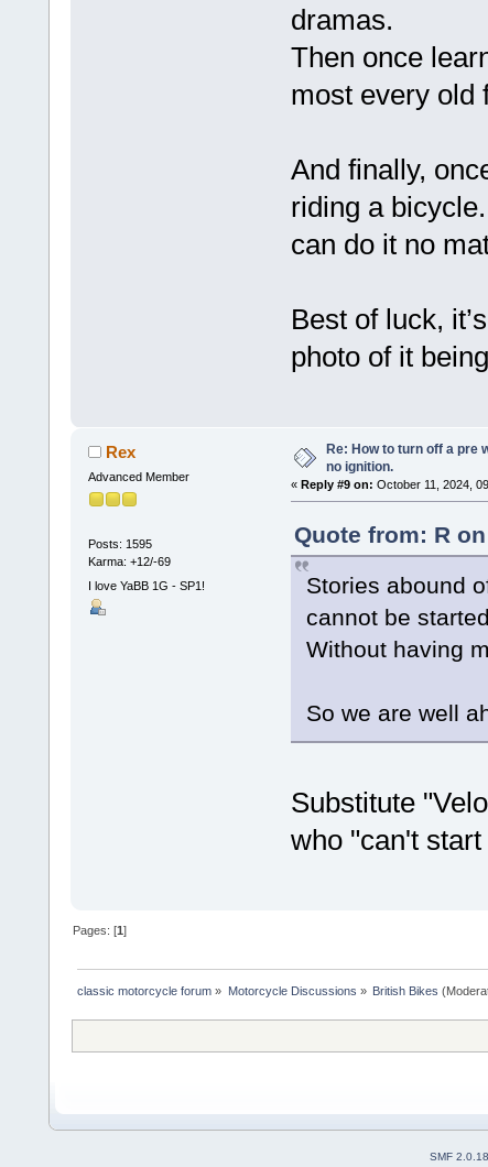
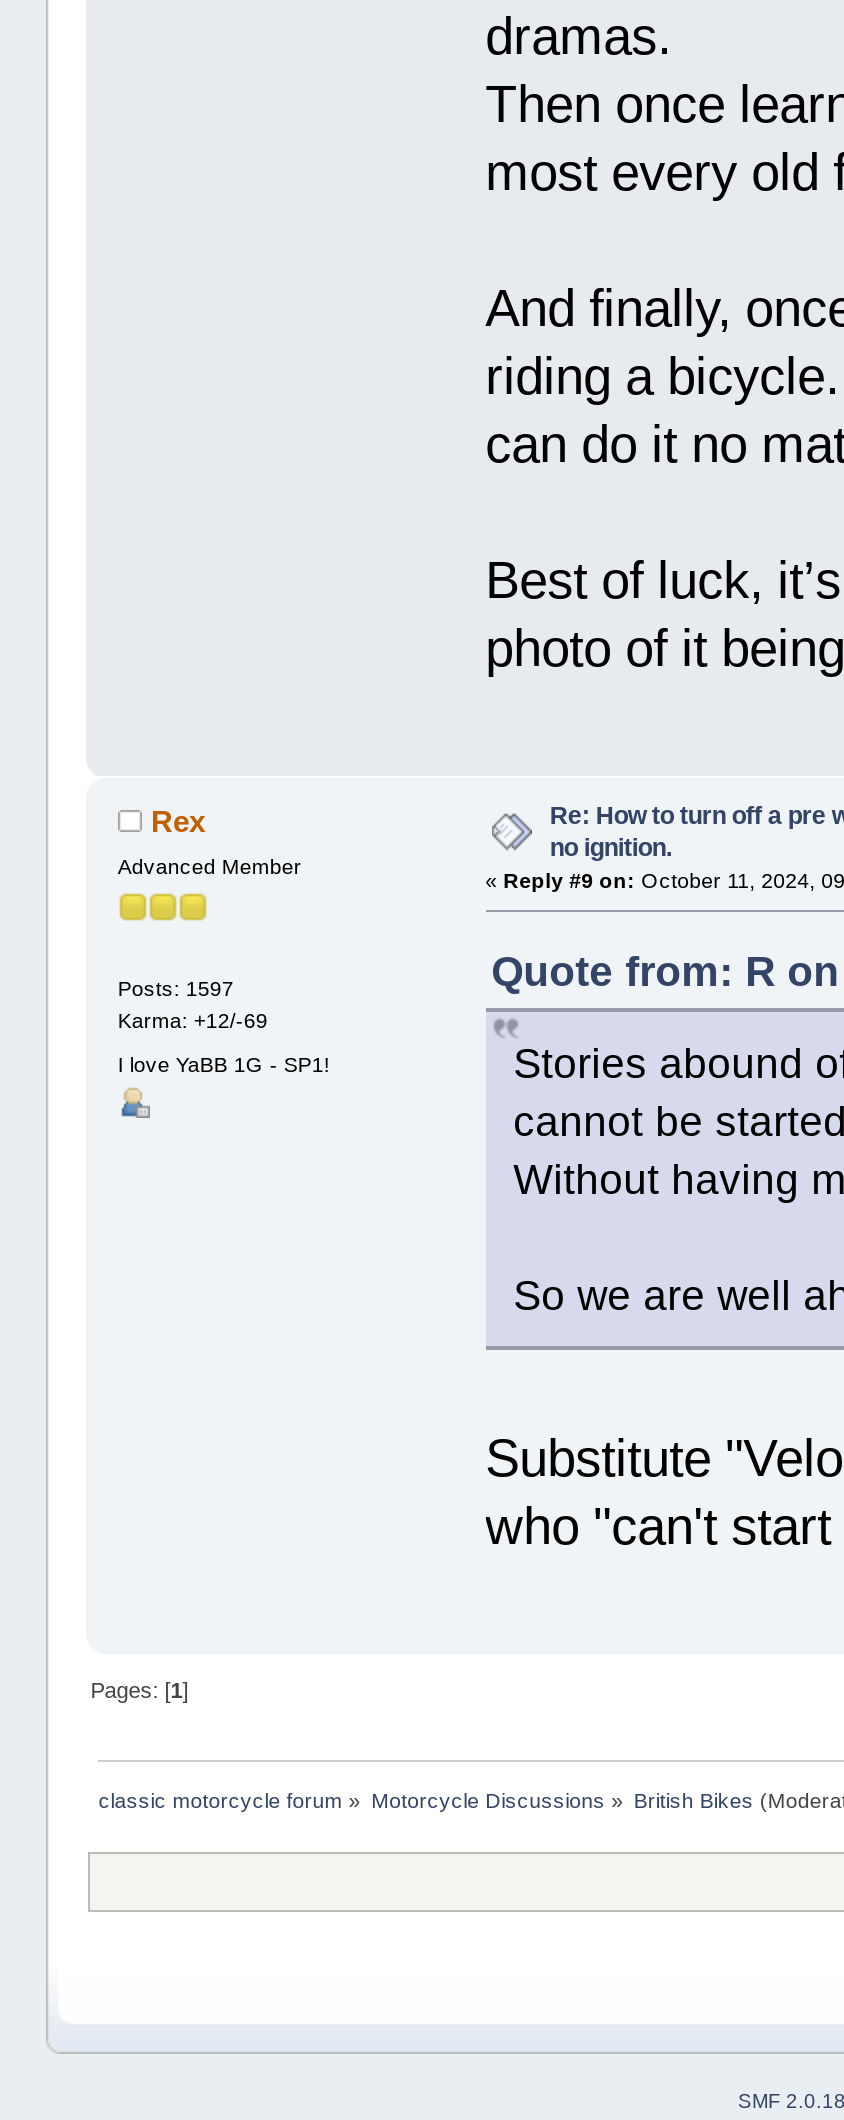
[88,538,152,551] Posts: 1595 -> [118,977,234,1001] Posts: 1597

